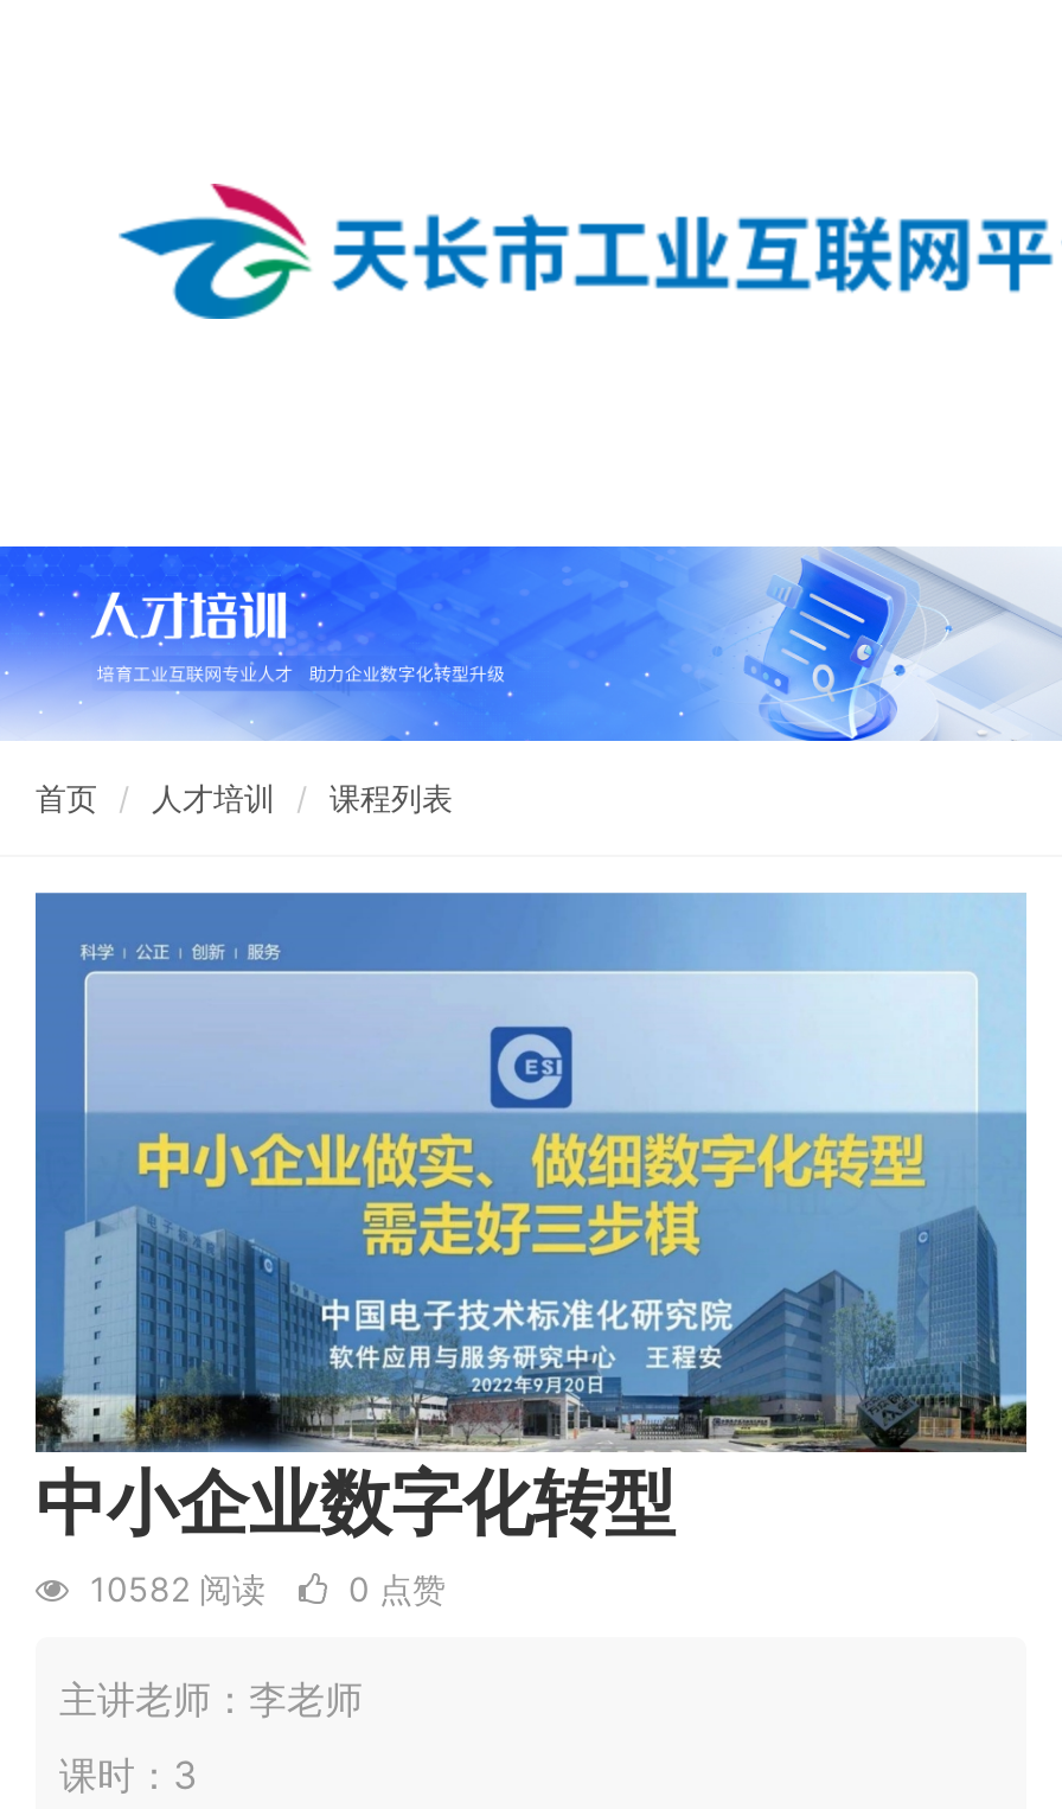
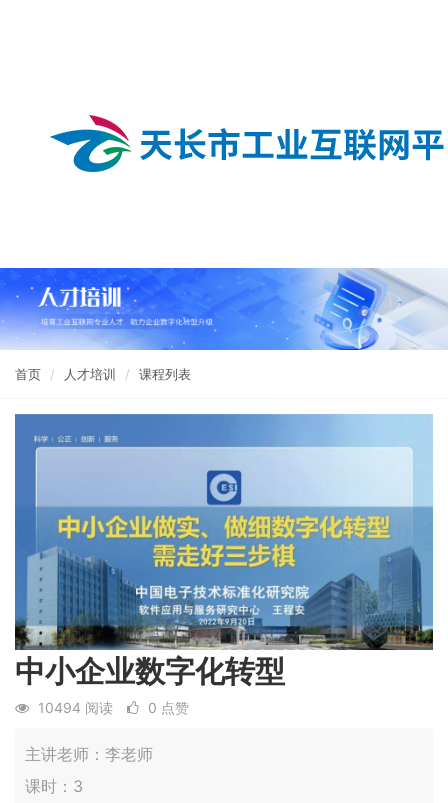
[81,1568,446,1609] 10582 阅读 0 点赞 -> [34,699,189,716] 10494 阅读 0 点赞

